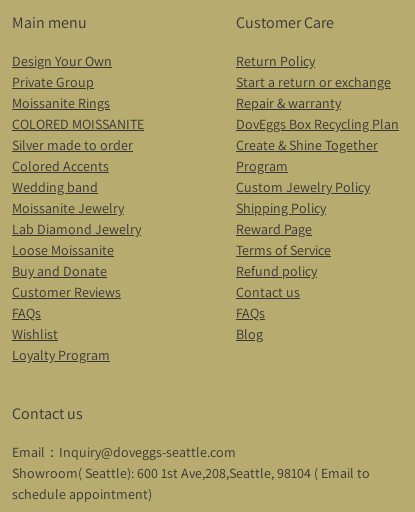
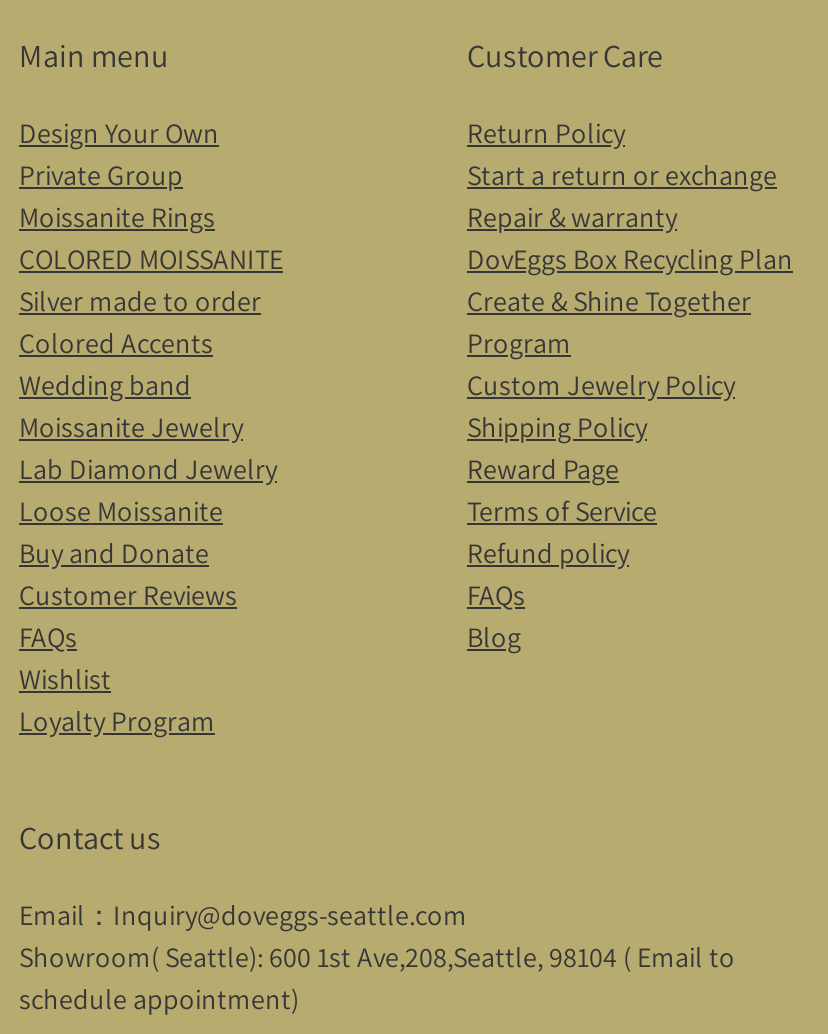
[236,283,300,301] Contact us -> none
moved [236,304,265,343] -> [467,577,525,655]: FAQs | Blog

